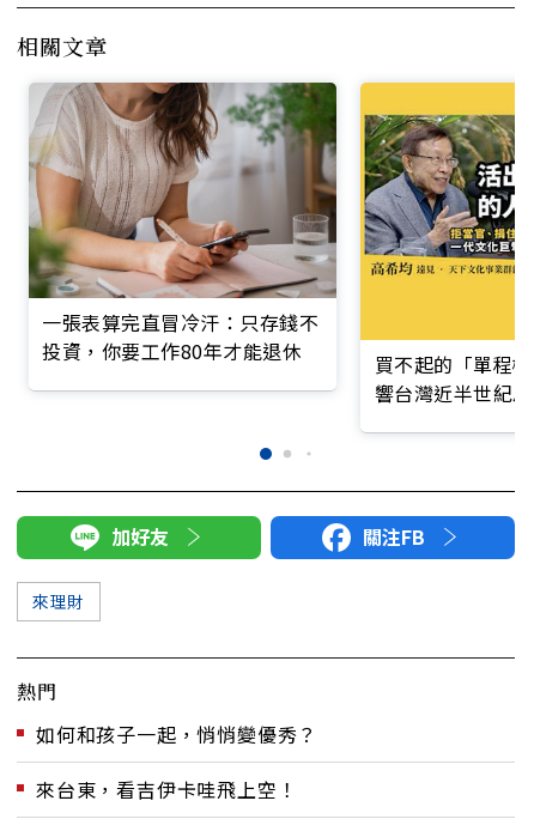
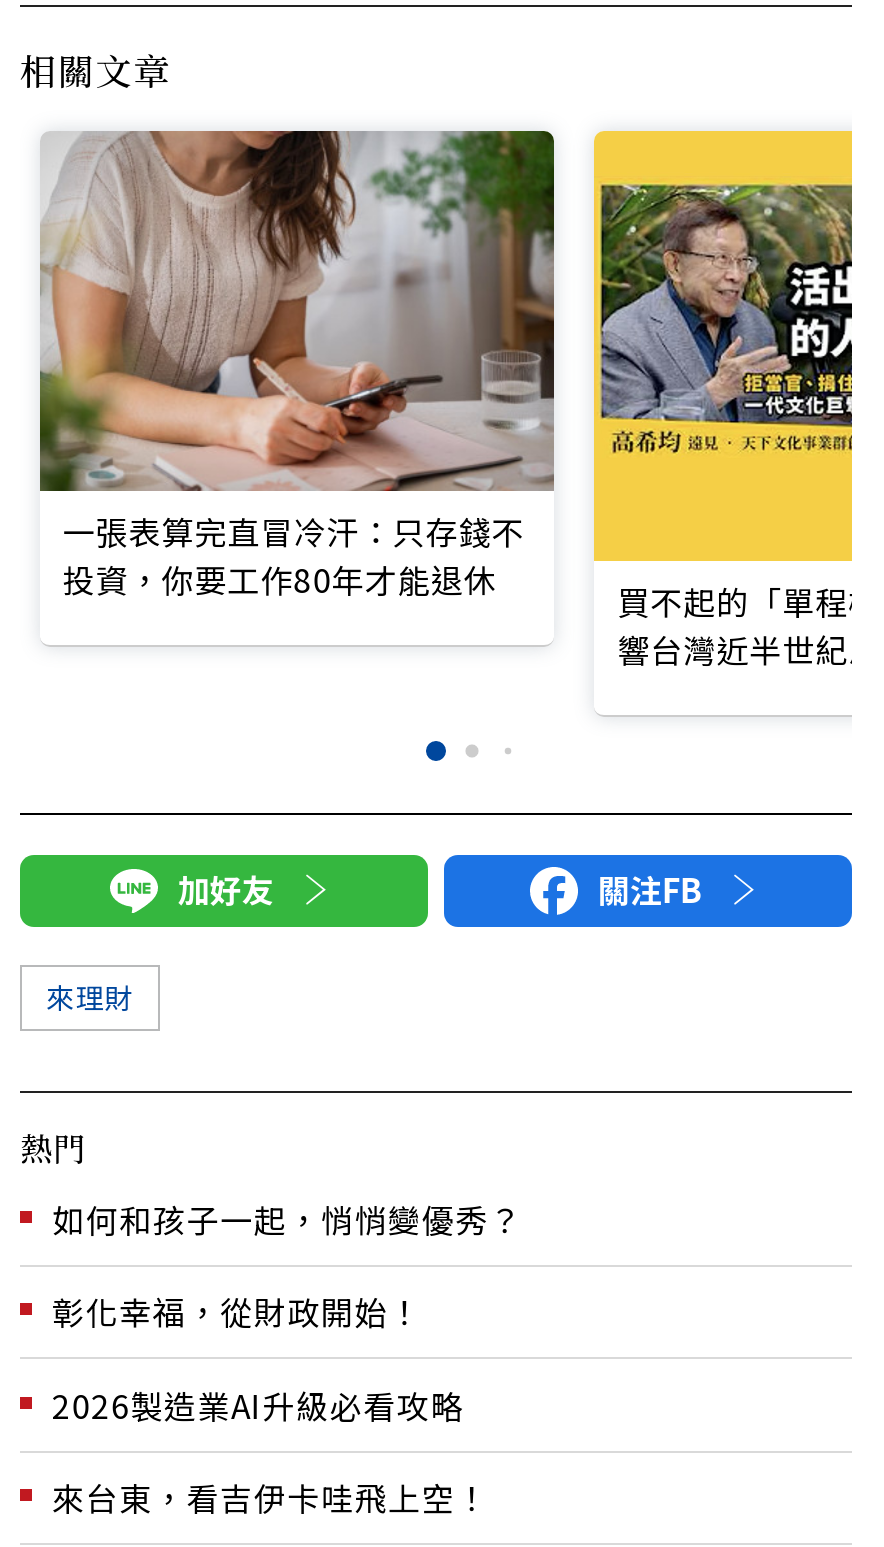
none -> [52,1287,464,1428] 彰化幸福，從財政開始！ | 2026製造業AI升級必看攻略

